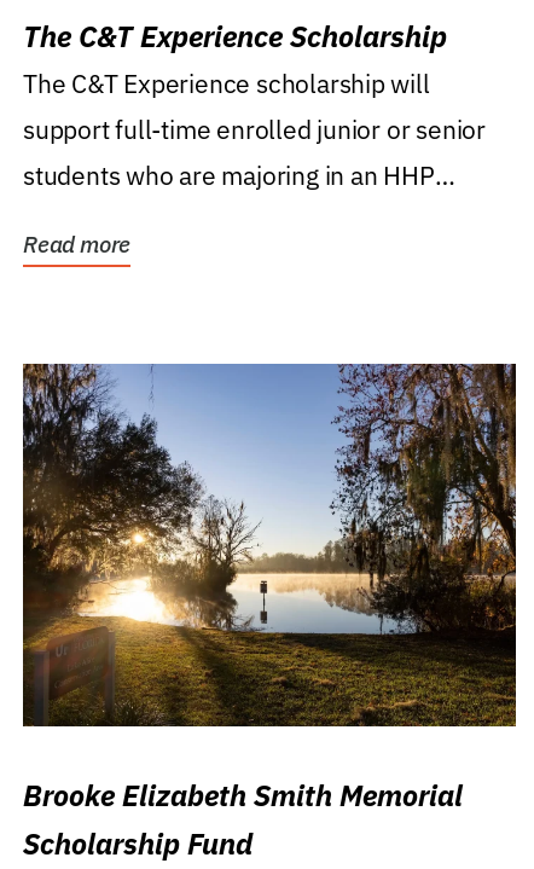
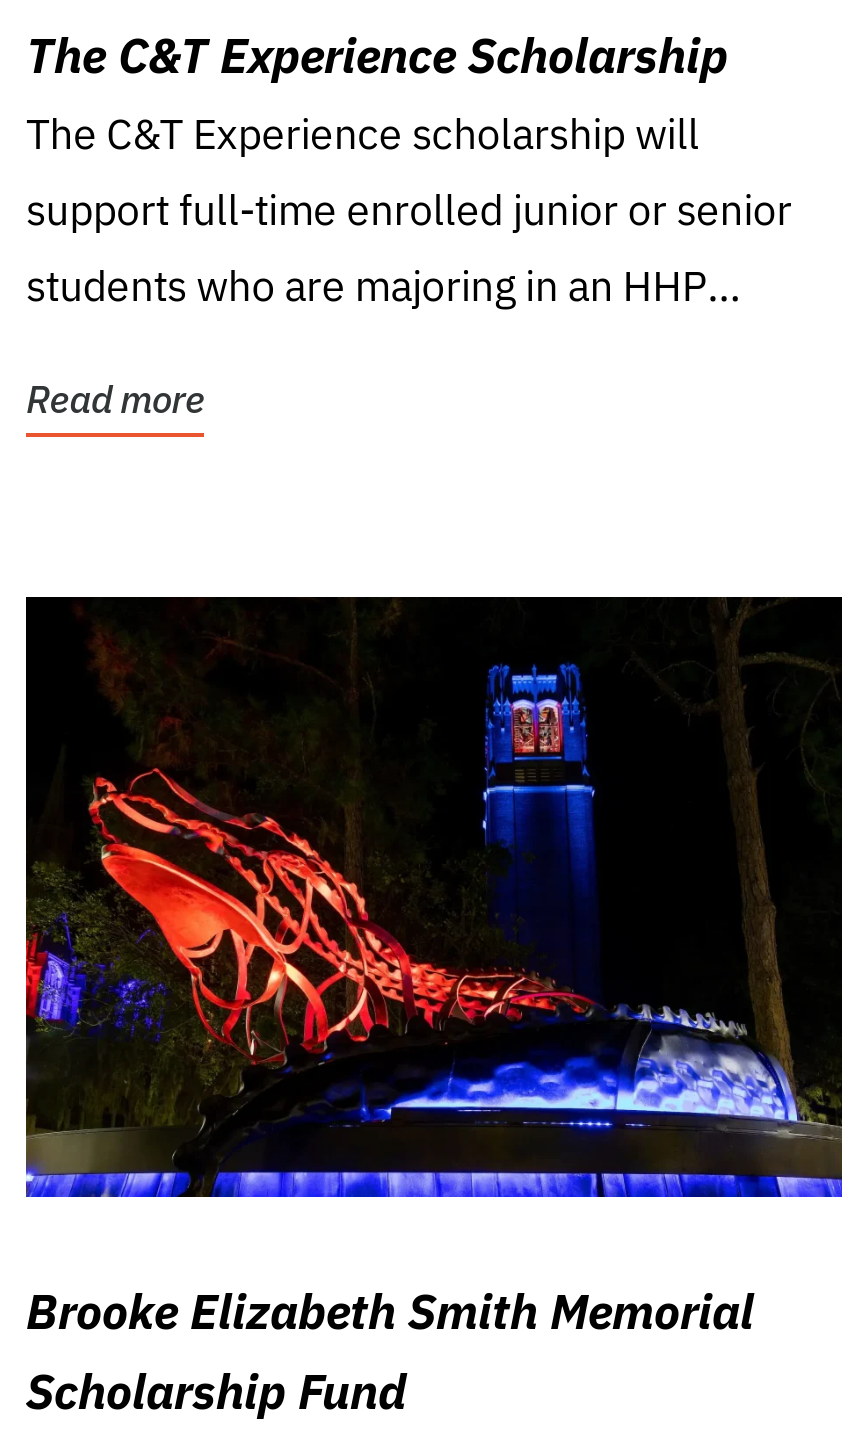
[22,363,517,728] [image] -> [24,595,844,1199] [image]

